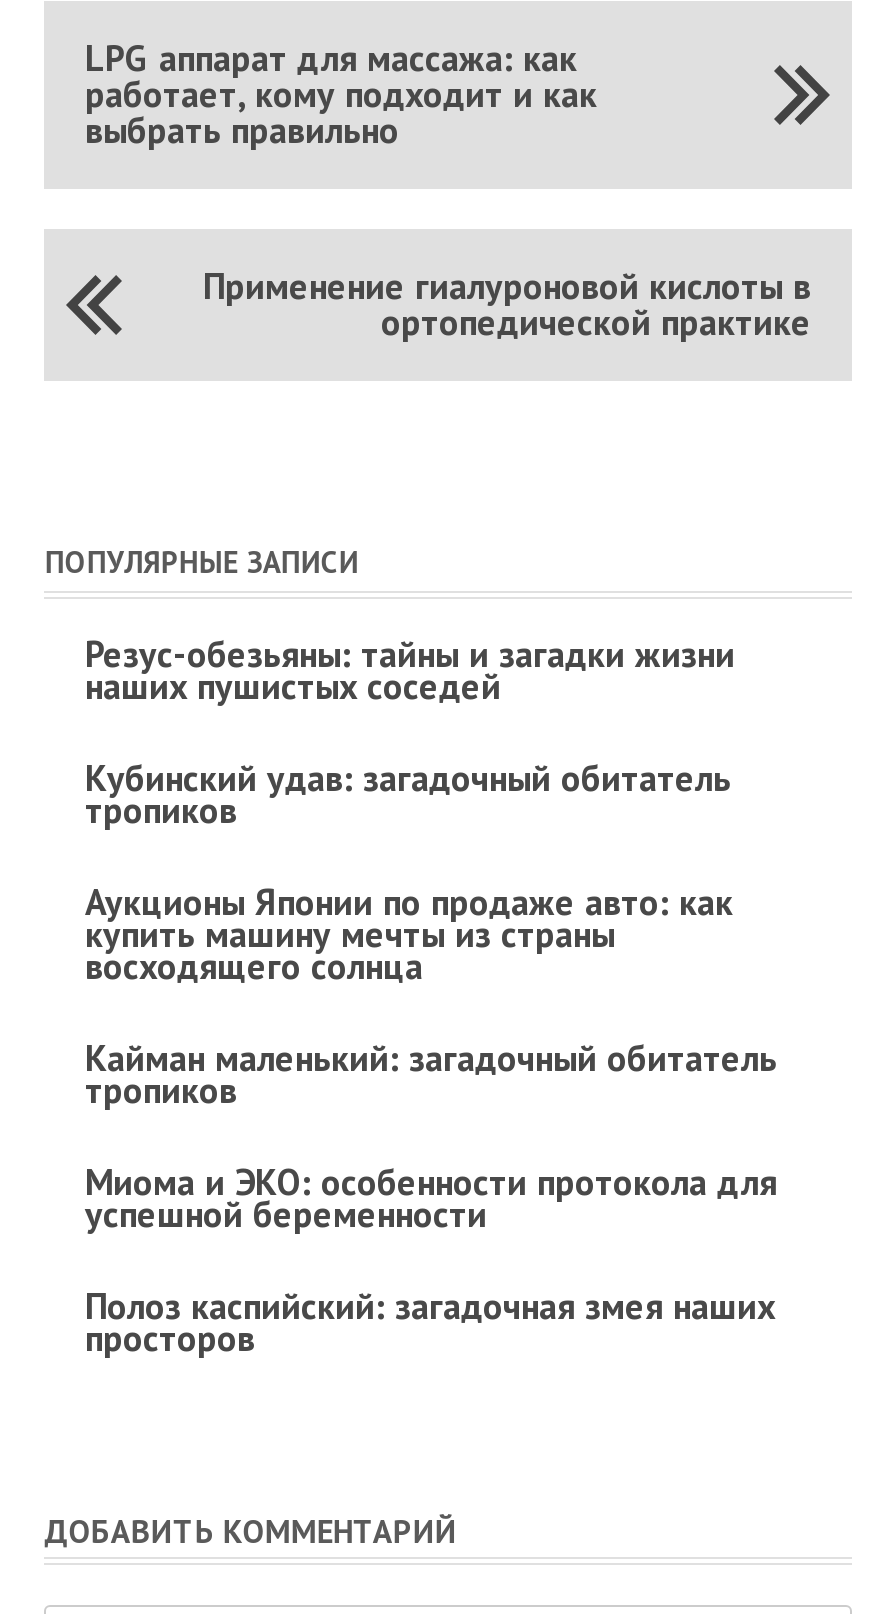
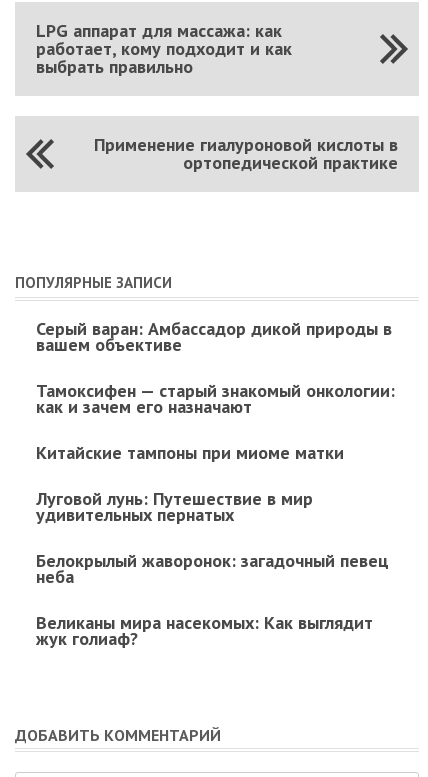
[85,630,735,708] Резус-обезьяны: тайны и загадки жизни | наших пушистых соседей -> [35,316,391,355] Серый варан: Амбассадор дикой природы в | вашем объективе
[85,754,731,832] Кубинский удав: загадочный обитатель | тропиков -> [35,378,394,417] Тамоксифен — старый знакомый онкологии: | как и зачем его назначают
[85,878,733,988] Аукционы Японии по продаже авто: как | купить машину мечты из страны | восходящего солнца -> [35,440,343,463] Китайские тампоны при миоме матки
[85,1034,777,1112] Кайман маленький: загадочный обитатель | тропиков -> [35,486,312,525] Луговой лунь: Путешествие в мир | удивительных пернатых
[85,1158,777,1236] Миома и ЭКО: особенности протокола для | успешной беременности -> [35,548,388,587] Белокрылый жаворонок: загадочный певец | неба
[85,1282,775,1360] Полоз каспийский: загадочная змея наших | просторов -> [35,610,372,649] Великаны мира насекомых: Как выглядит | жук голиаф?

